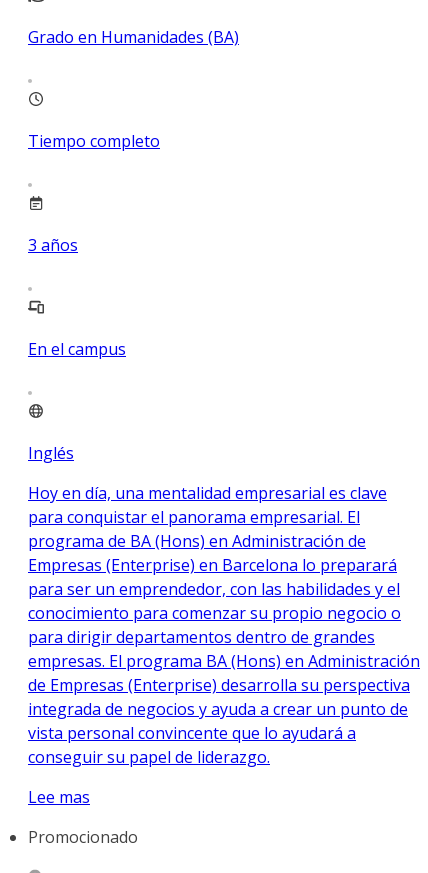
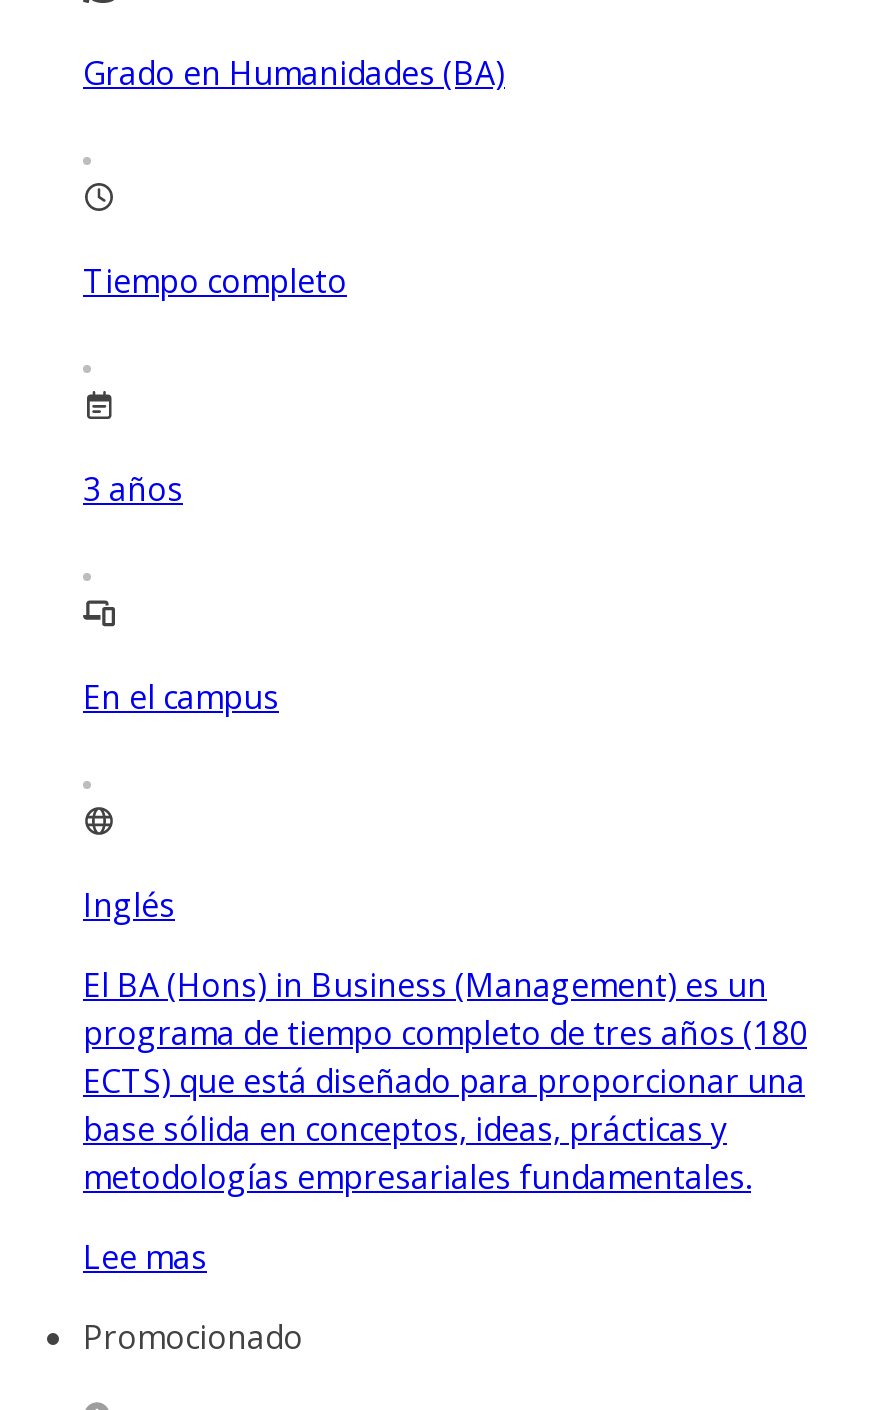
[28,482,420,768] Hoy en día, una mentalidad empresarial es clave | para conquistar el panorama empresarial. El | programa de BA (Hons) en Administración de | Empresas (Enterprise) en Barcelona lo preparará | para ser un emprendedor, con las habilidades y el | conocimiento para comenzar su propio negocio o | para dirigir departamentos dentro de grandes | empresas. El programa BA (Hons) en Administración | de Empresas (Enterprise) desarrolla su perspectiva | integrada de negocios y ayuda a crear un punto de | vista personal convincente que lo ayudará a | conseguir su papel de liderazgo. -> [83,963,807,1199] El BA (Hons) in Business (Management) es un | programa de tiempo completo de tres años (180 | ECTS) que está diseñado para proporcionar una | base sólida en conceptos, ideas, prácticas y | metodologías empresariales fundamentales.

